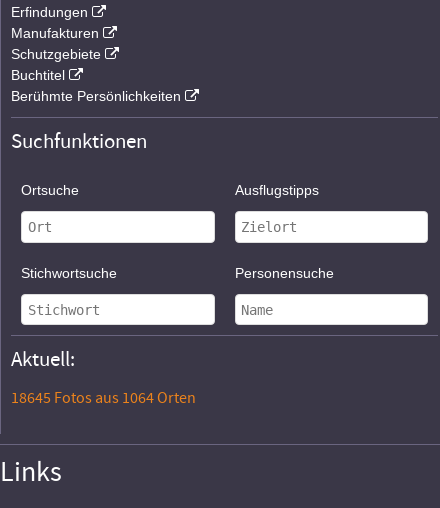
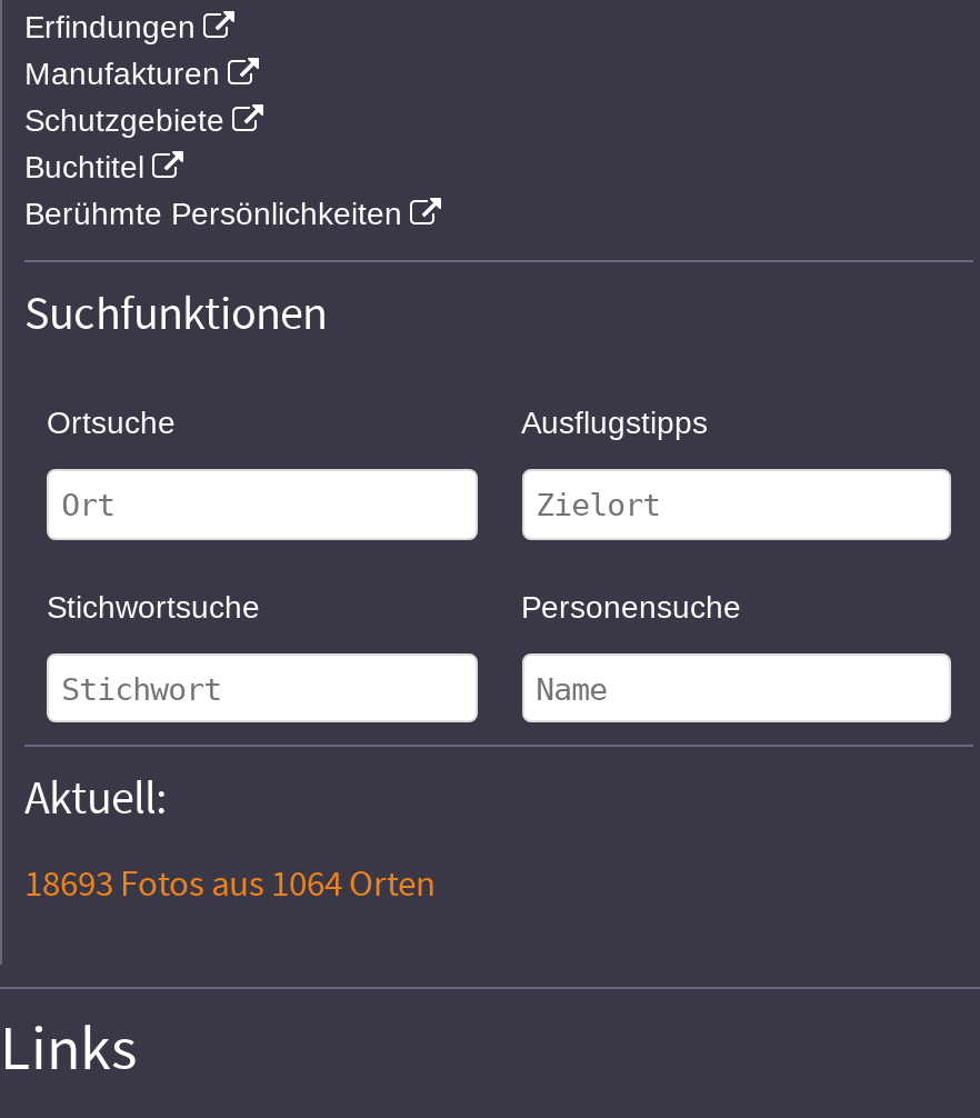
[11,387,196,409] 18645 Fotos aus 1064 Orten -> [24,861,436,910] 18693 Fotos aus 1064 Orten

